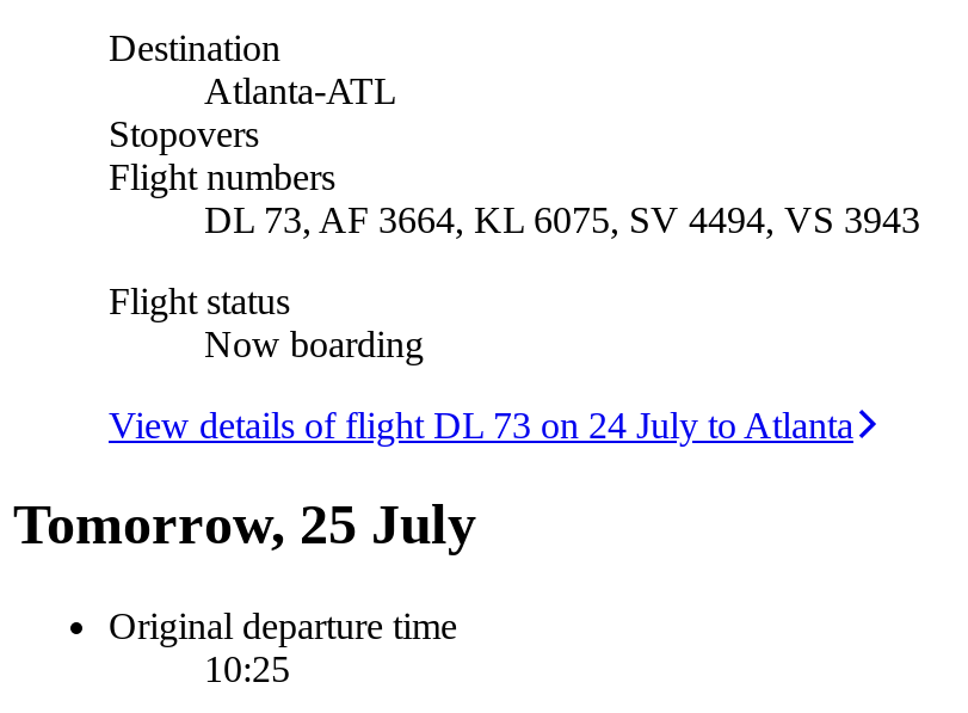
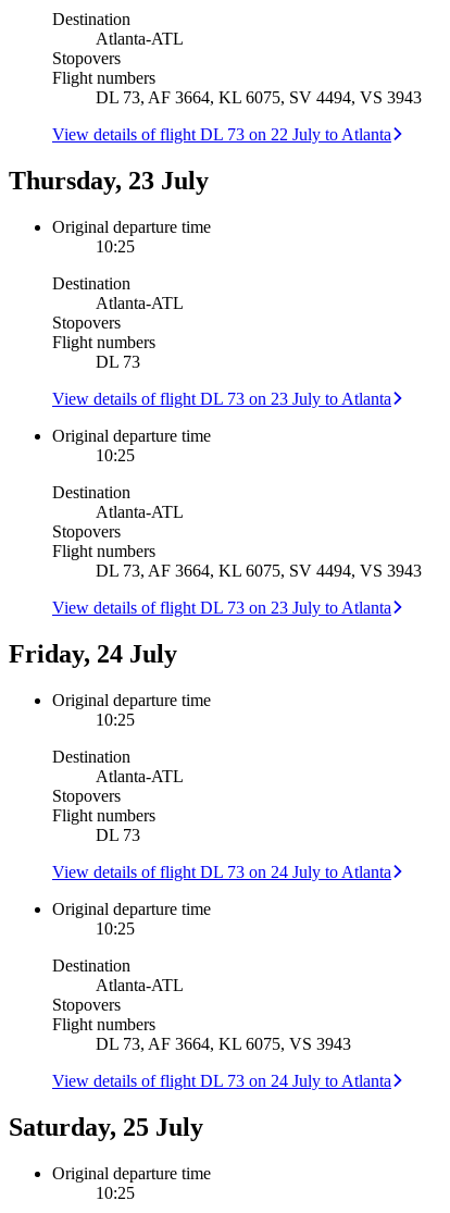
[109,279,424,363] Flight status | Now boarding -> [9,125,422,844] View details of flight DL 73 on 22 July to Atlanta | Thursday, 23 July | Original departure time | 10:25 | Destination | Atlanta-ATL | Stopovers | Flight numbers | DL 73 | View details of flight DL 73 on 23 July to Atlanta | Original departure time | 10:25 | Destination | Atlanta-ATL | Stopovers | Flight numbers | DL 73, AF 3664, KL 6075, SV 4494, VS 3943 | View details of flight DL 73 on 23 July to Atlanta | Friday, 24 July | Original departure time | 10:25 | Destination | Atlanta-ATL | Stopovers | Flight numbers | DL 73
[13,494,476,556] Tomorrow, 25 July -> [9,900,391,1141] Original departure time | 10:25 | Destination | Atlanta-ATL | Stopovers | Flight numbers | DL 73, AF 3664, KL 6075, VS 3943 | View details of flight DL 73 on 24 July to Atlanta | Saturday, 25 July

